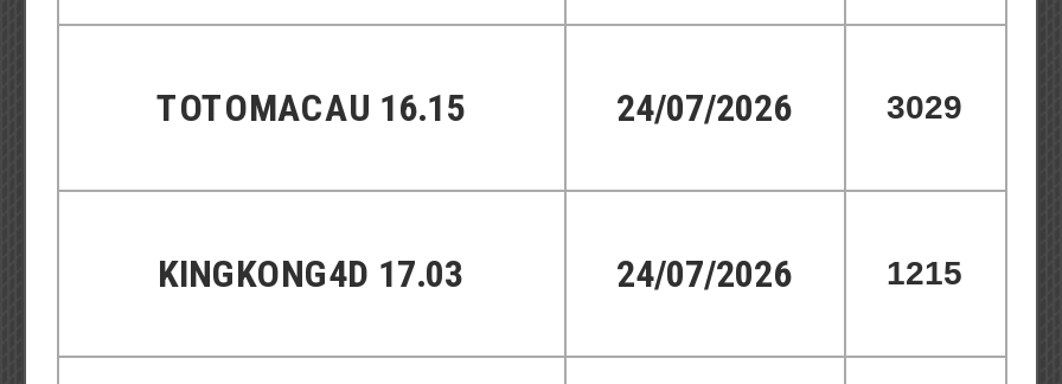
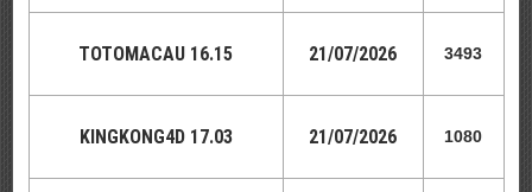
[616,87,792,132] 24/07/2026 -> [309,43,397,66] 21/07/2026
[887,89,962,127] 3029 -> [444,44,482,63] 3493
[616,252,792,297] 24/07/2026 -> [309,126,397,149] 21/07/2026
[887,255,962,293] 1215 -> [444,127,482,146] 1080

